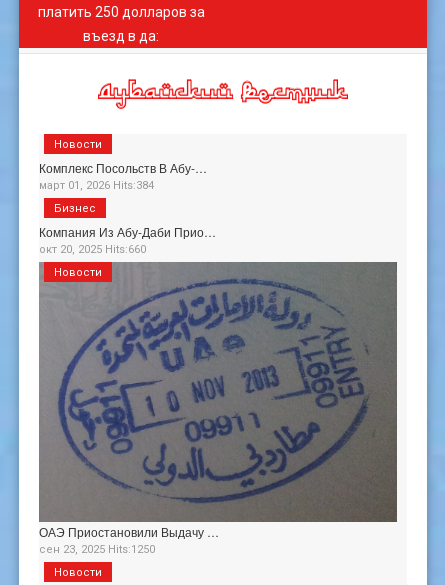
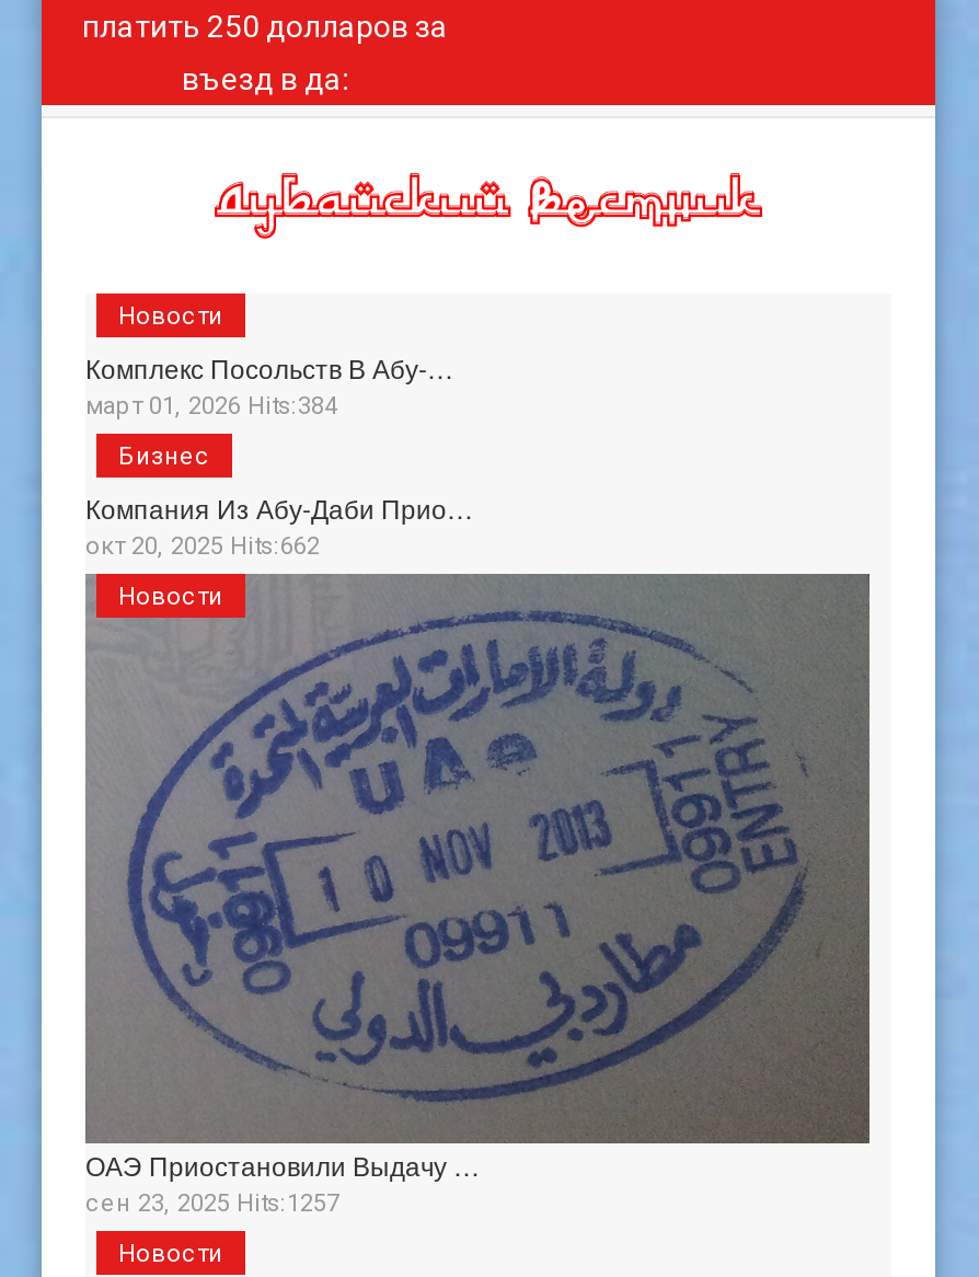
[39,243,146,256] окт 20, 2025 Hits:660 -> [85,533,320,562] окт 20, 2025 Hits:662
[39,543,155,556] сен 23, 2025 Hits:1250 -> [85,1189,339,1217] сен 23, 2025 Hits:1257

